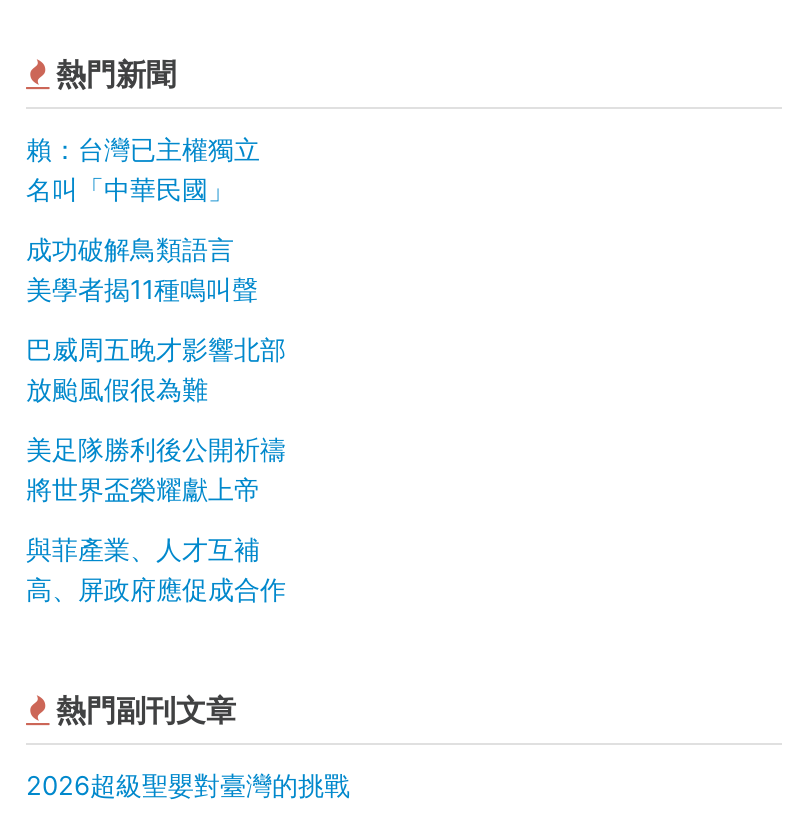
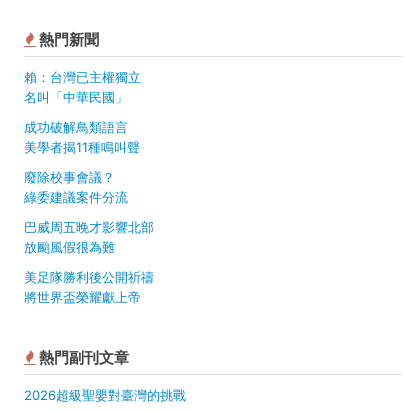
none -> [24,169,128,205] 廢除校事會議？ | 綠委建議案件分流
moved [26,332,286,504] -> [24,219,154,305]: 巴威周五晚才影響北部 | 放颱風假很為難 | 美足隊勝利後公開祈禱 | 將世界盃榮耀獻上帝
[26,532,286,604] 與菲產業、人才互補 | 高、屏政府應促成合作 -> none

